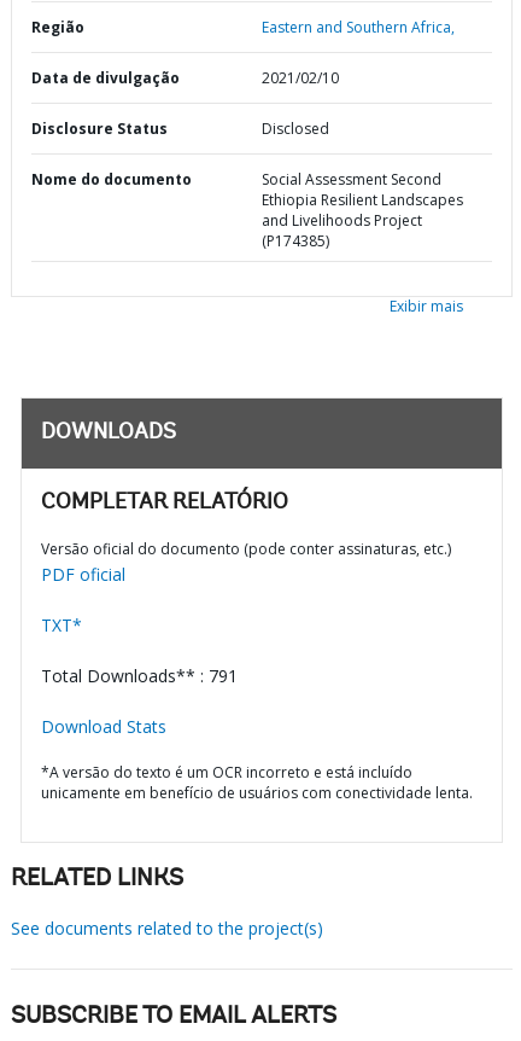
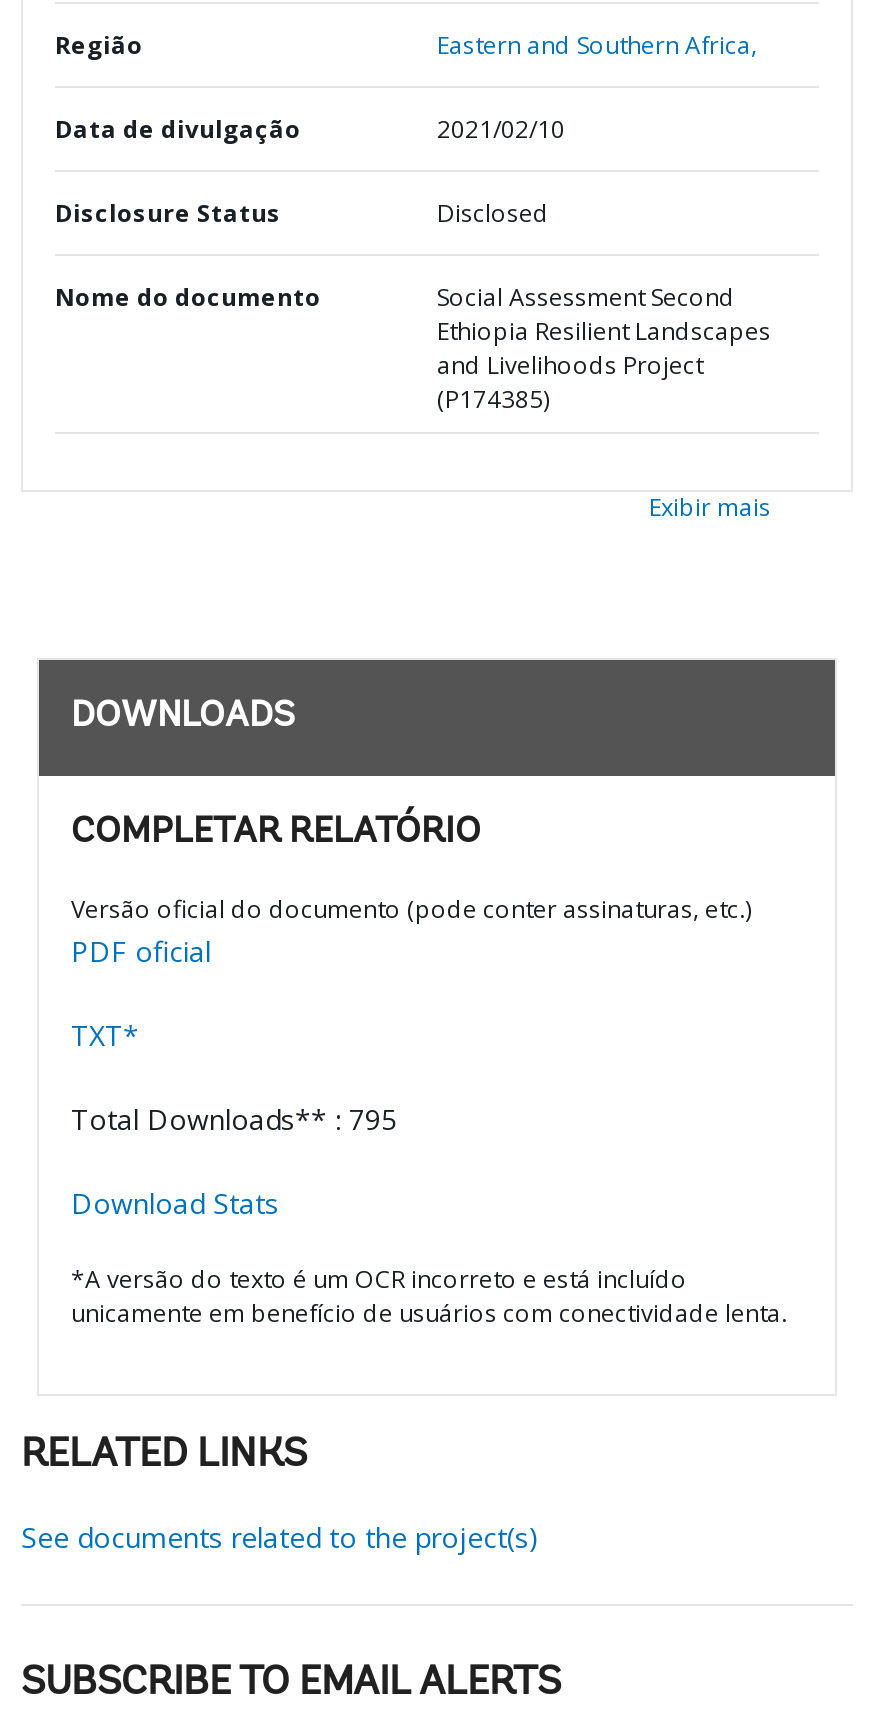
[41,664,238,687] Total Downloads** : 791 -> [71,1100,397,1138] Total Downloads** : 795

